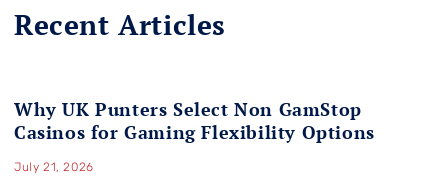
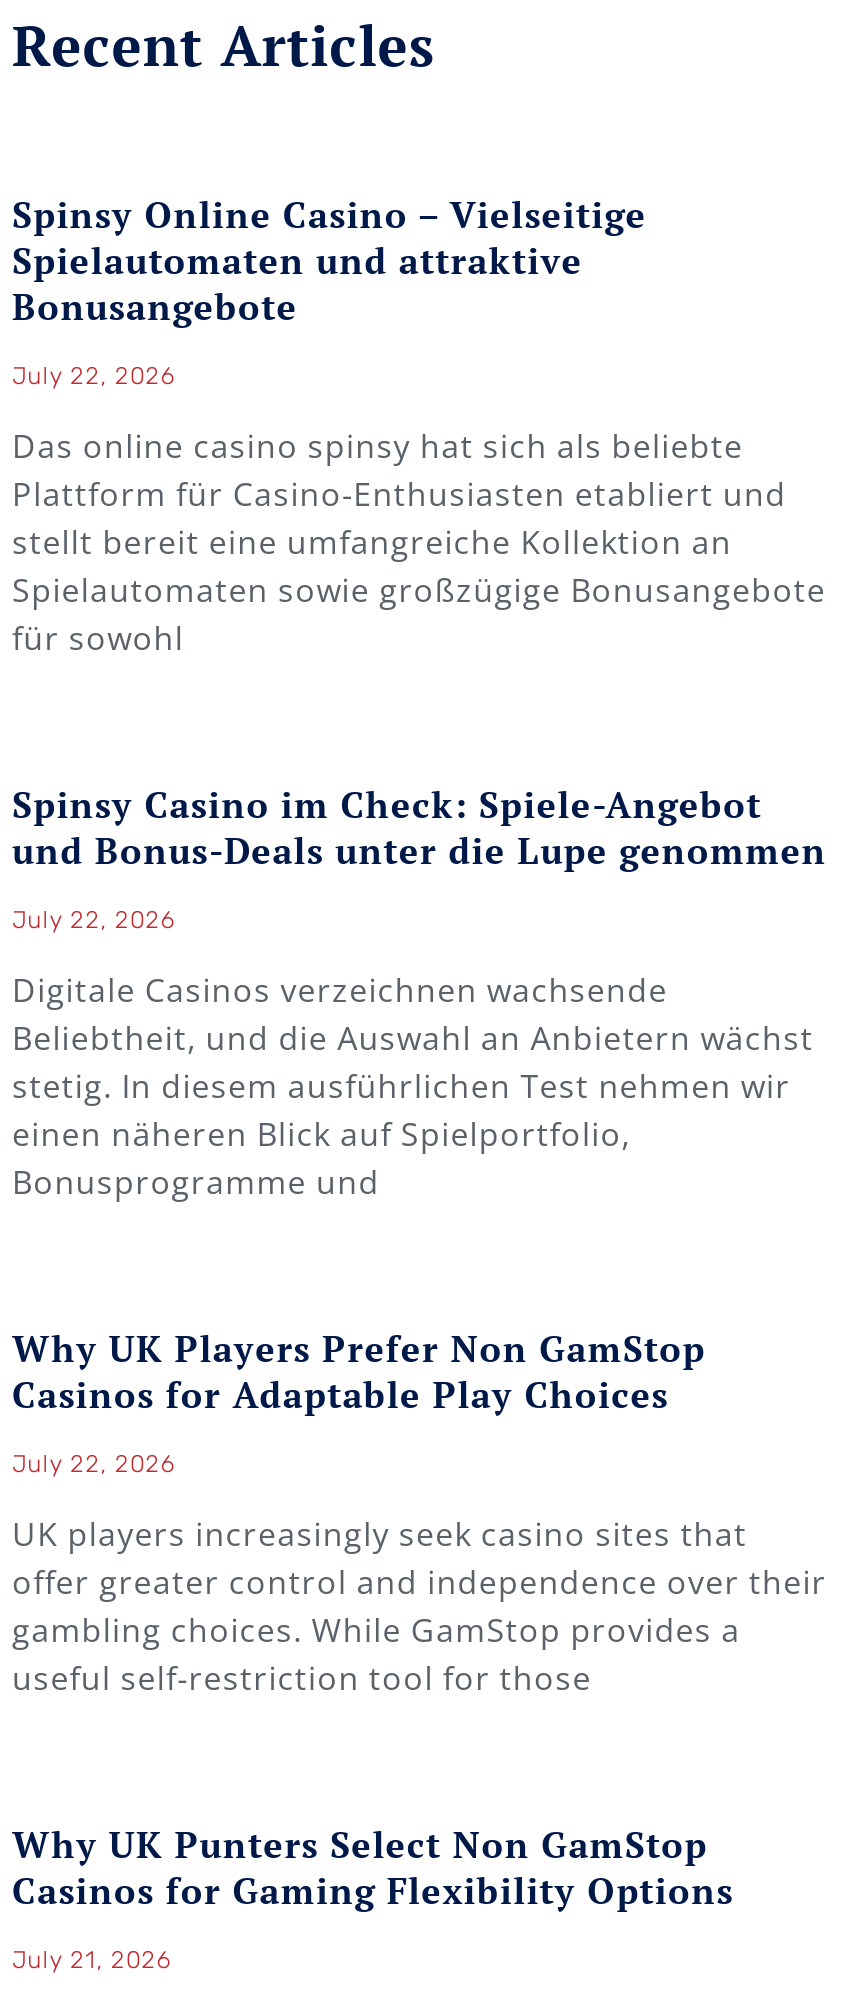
none -> [12,191,827,1701] Spinsy Online Casino – Vielseitige | Spielautomaten und attraktive | Bonusangebote | July 22, 2026 | Das online casino spinsy hat sich als beliebte | Plattform für Casino-Enthusiasten etabliert und | stellt bereit eine umfangreiche Kollektion an | Spielautomaten sowie großzügige Bonusangebote | für sowohl | Spinsy Casino im Check: Spiele-Angebot | und Bonus-Deals unter die Lupe genommen | July 22, 2026 | Digitale Casinos verzeichnen wachsende | Beliebtheit, und die Auswahl an Anbietern wächst | stetig. In diesem ausführlichen Test nehmen wir | einen näheren Blick auf Spielportfolio, | Bonusprogramme und | Why UK Players Prefer Non GamStop | Casinos for Adaptable Play Choices | July 22, 2026 | UK players increasingly seek casino sites that | offer greater control and independence over their | gambling choices. While GamStop provides a | useful self-restriction tool for those

